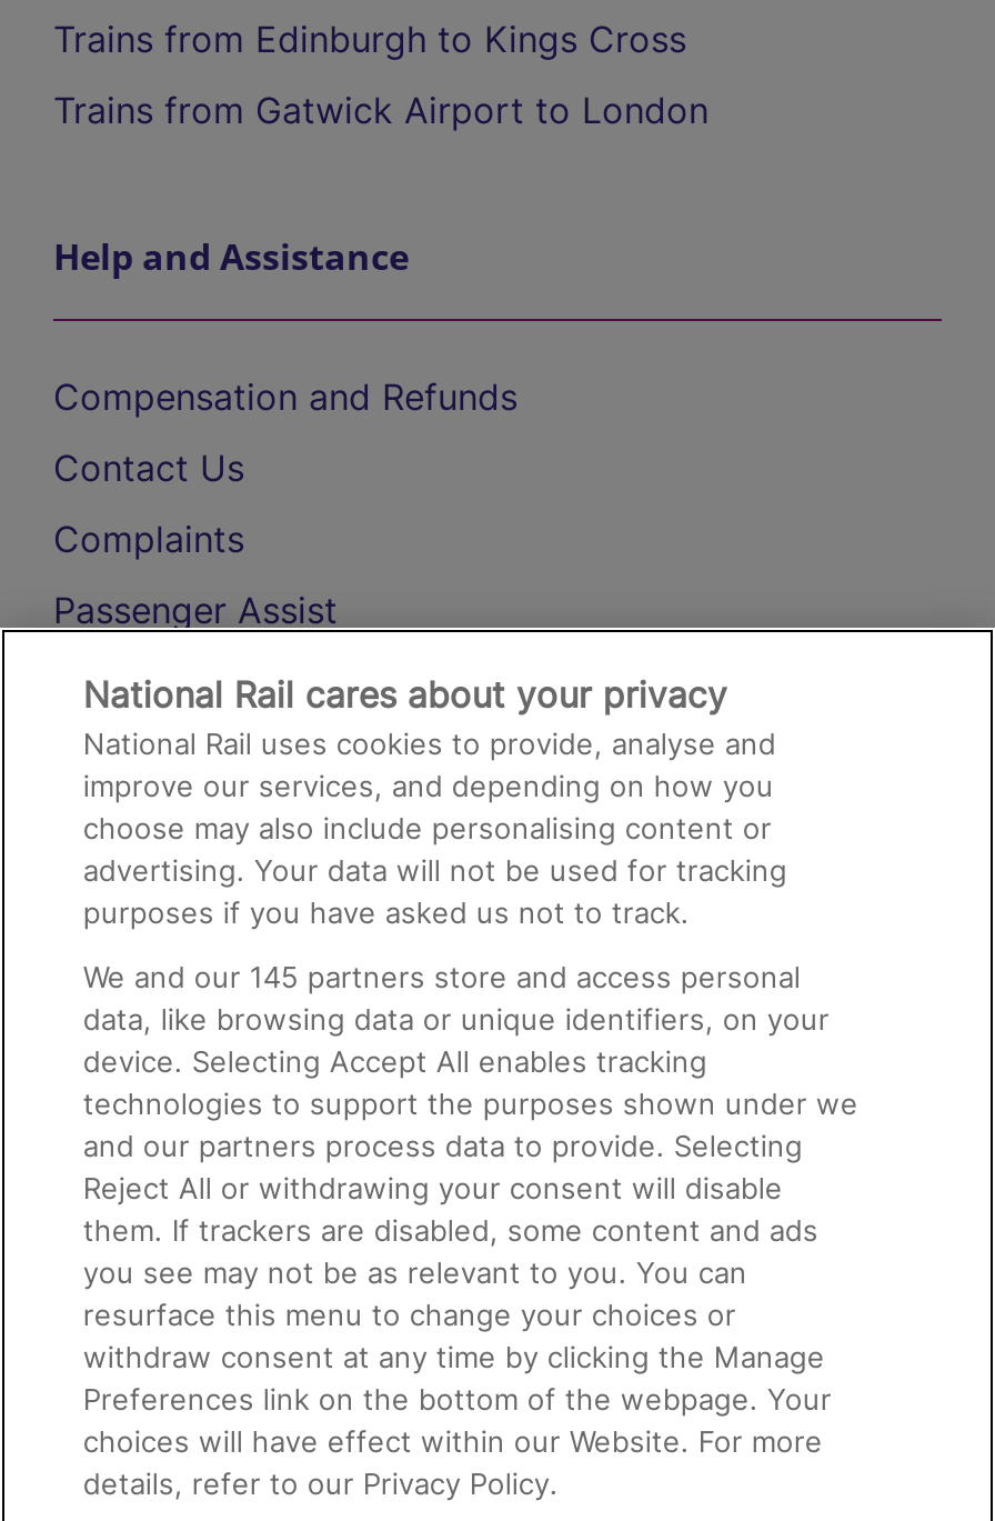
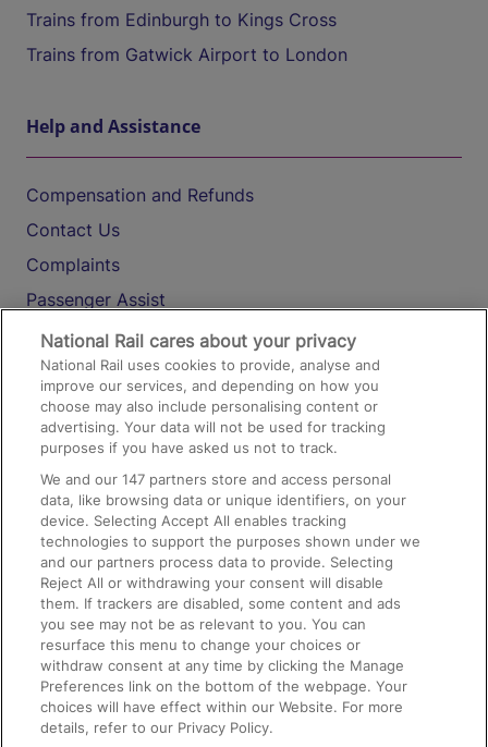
[83,959,800,994] We and our 145 partners store and access personal -> [41,470,391,488] We and our 147 partners store and access personal

